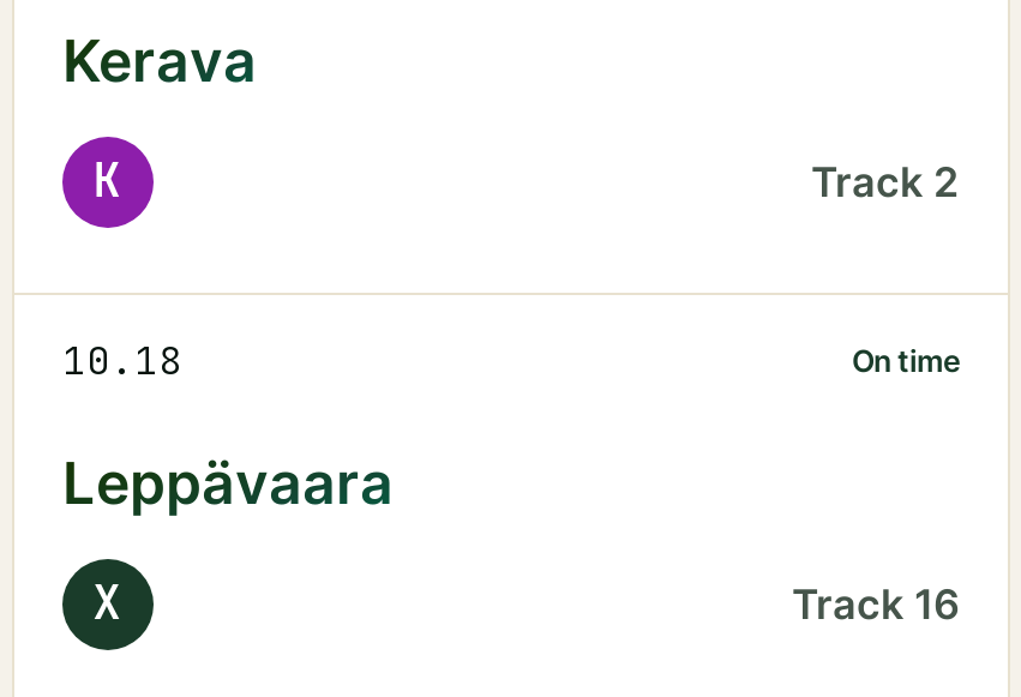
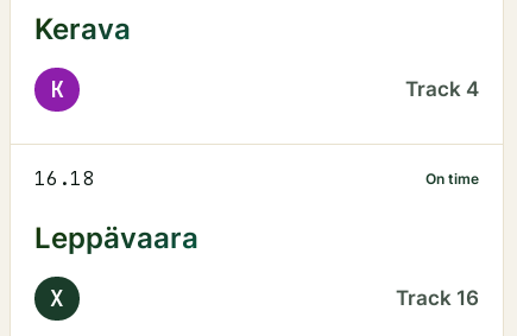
[811,158,960,206] Track 2 -> [405,78,479,101] Track 4
[62,337,182,388] 10.18 -> [34,166,94,191] 16.18

